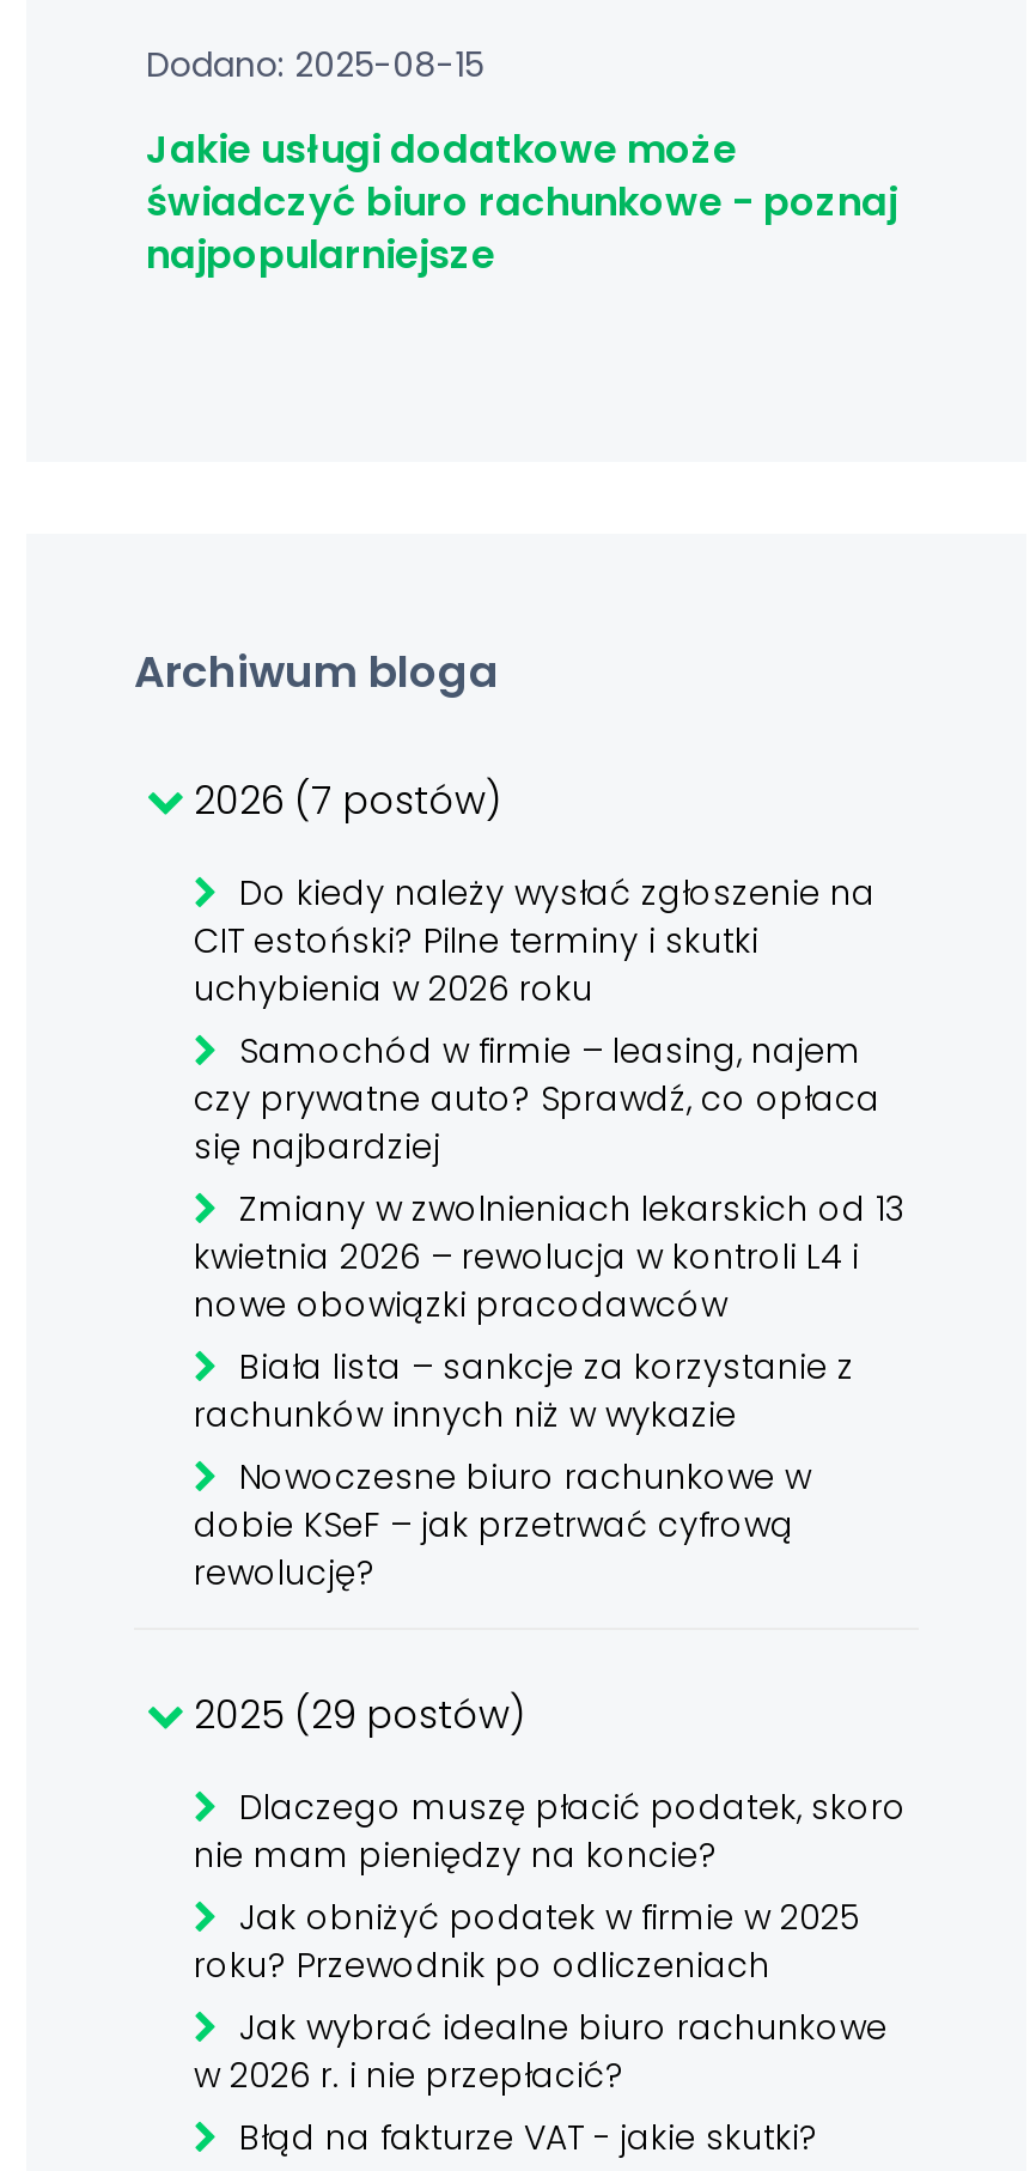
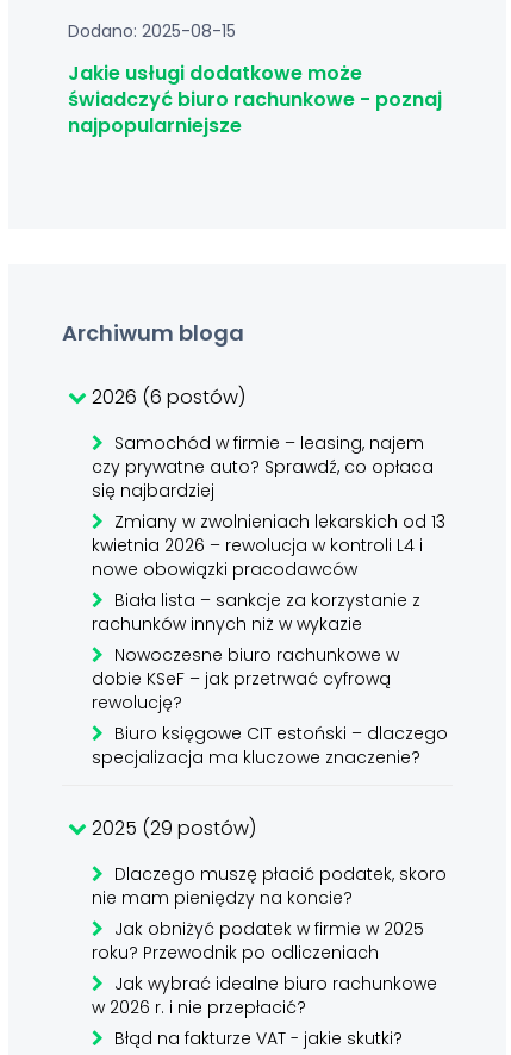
[184,773,876,1012] 2026 (7 postów) | Do kiedy należy wysłać zgłoszenie na | CIT estoński? Pilne terminy i skutki | uchybienia w 2026 roku -> [87,383,245,411] 2026 (6 postów)
moved [194,1027,904,1597] -> [92,431,445,714]: Samochód w firmie – leasing, najem | czy prywatne auto? Sprawdź, co opłaca | się najbardziej | ... | dobie KSeF – jak przetrwać cyfrową | rewolucję?
none -> [92,722,448,769] Biuro księgowe CIT estoński – dlaczego | specjalizacja ma kluczowe znaczenie?

